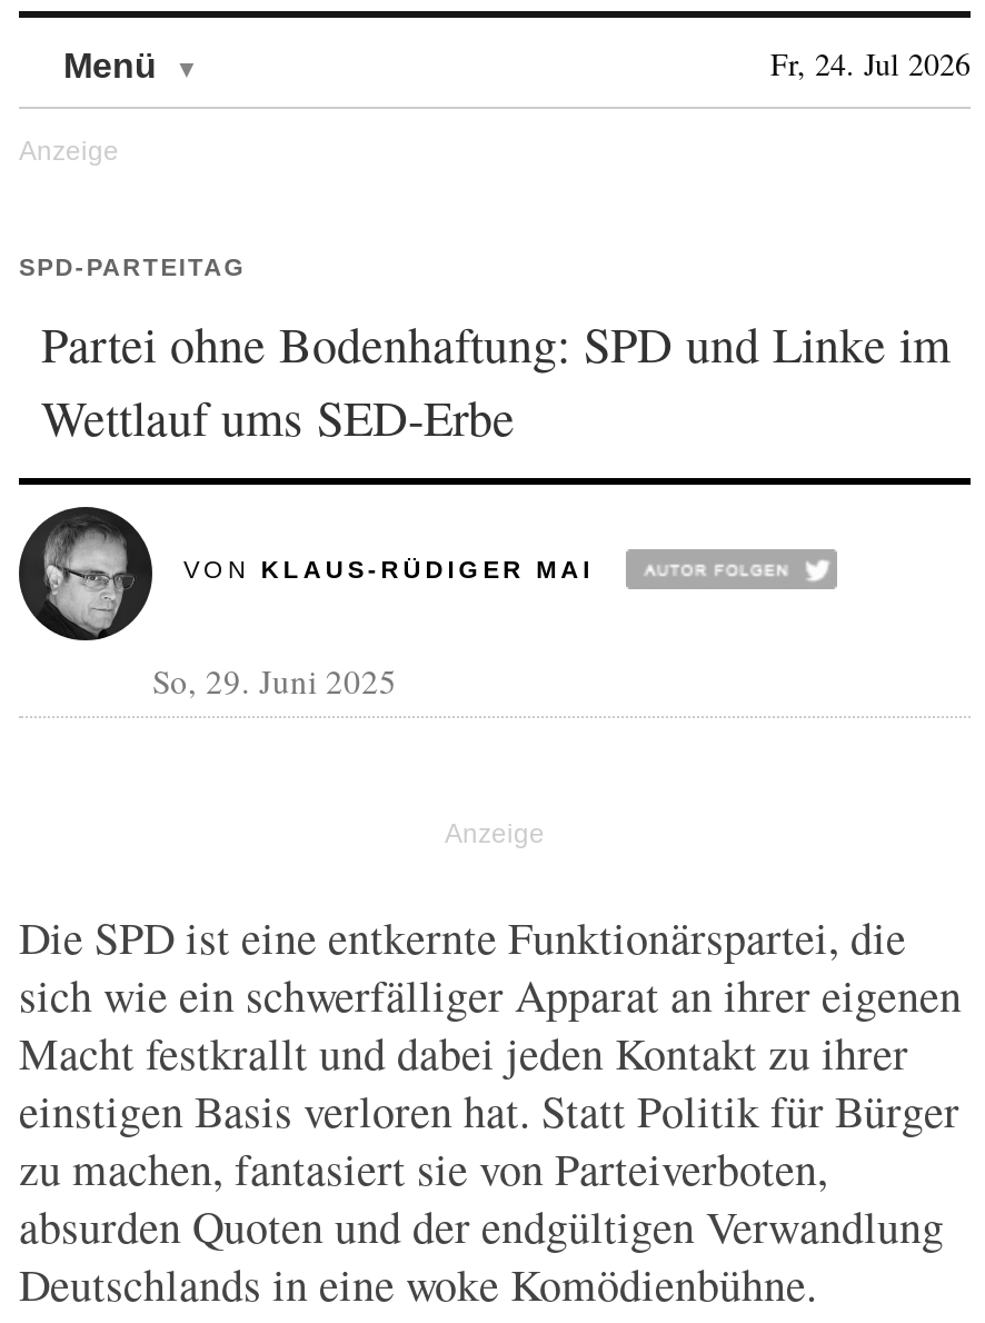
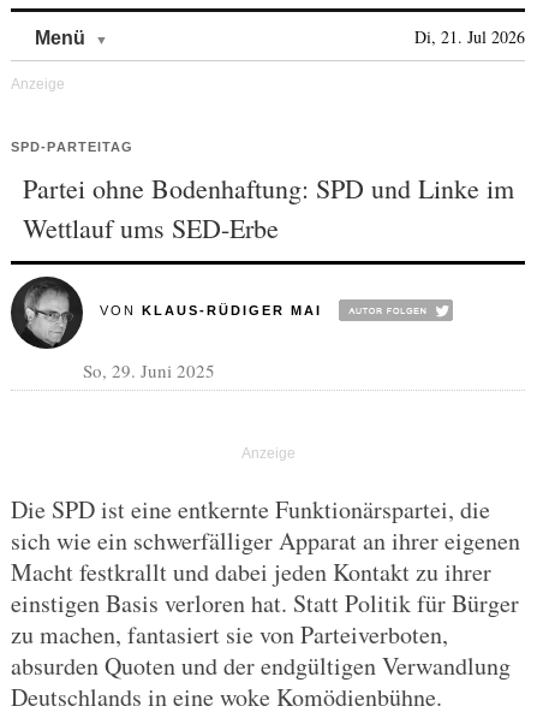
[770,42,971,84] Fr, 24. Jul 2026 -> [414,25,525,48] Di, 21. Jul 2026

